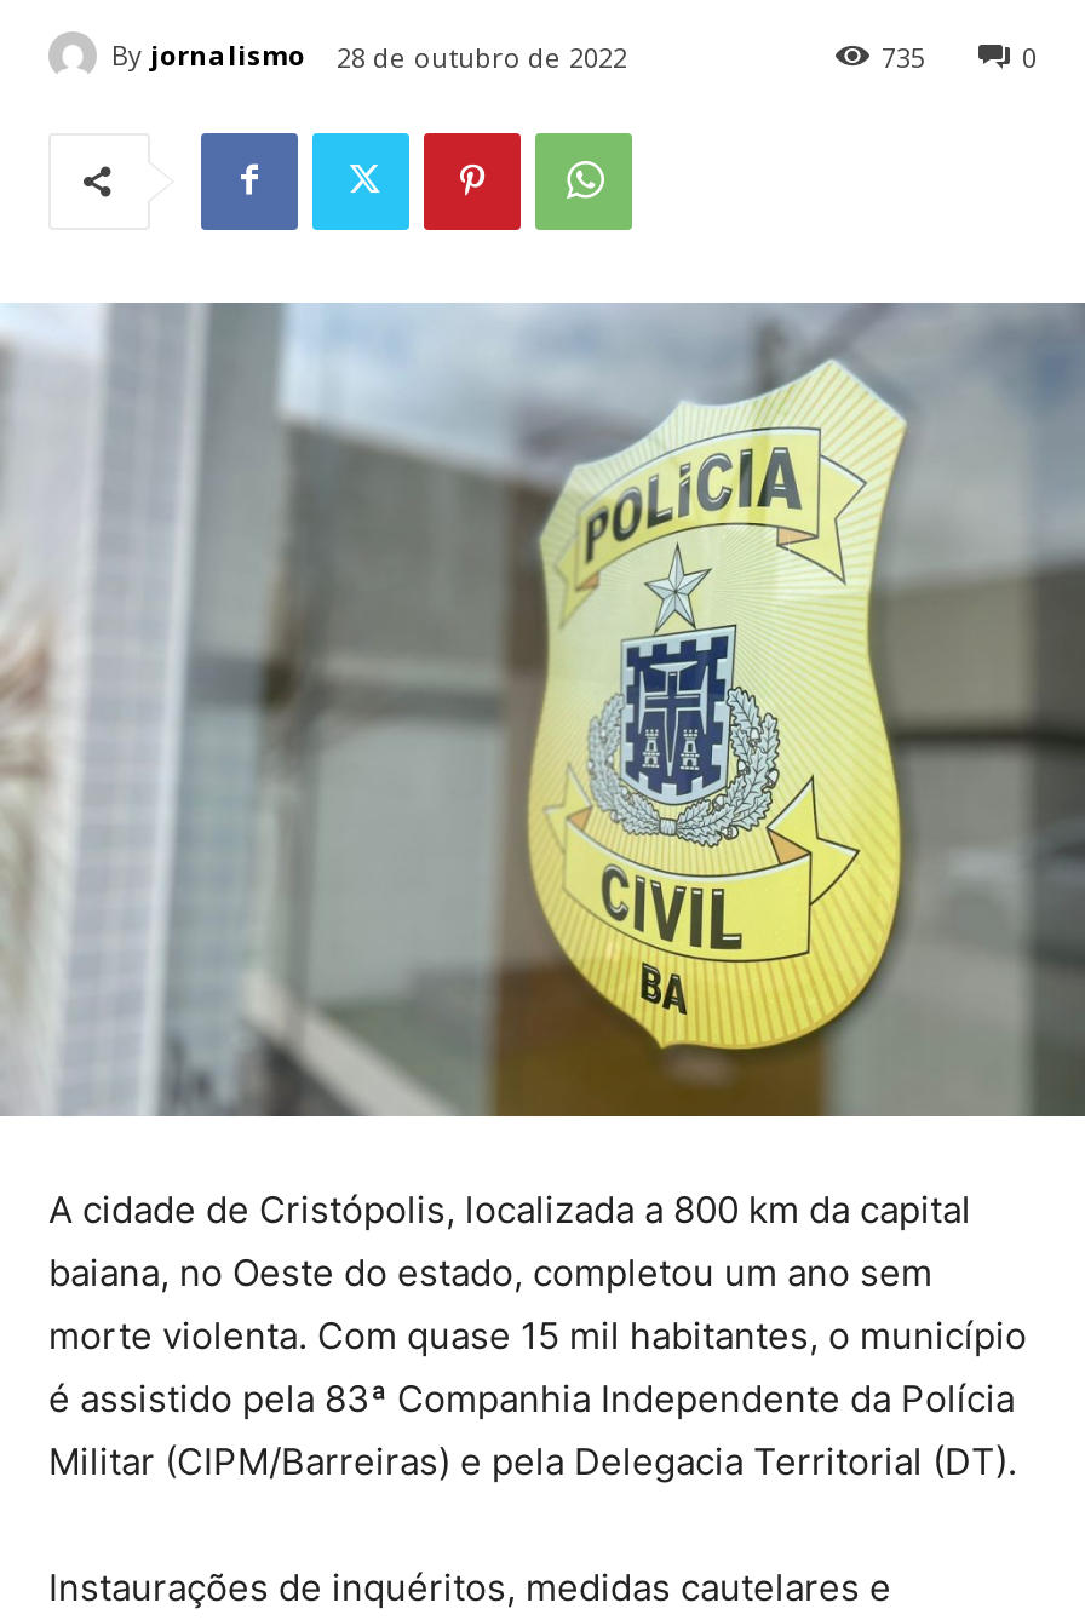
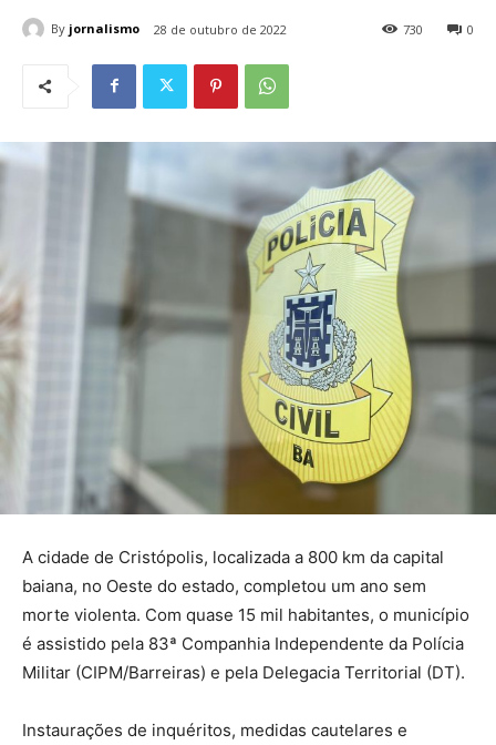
[882,38,925,74] 735 -> [403,21,423,37] 730

